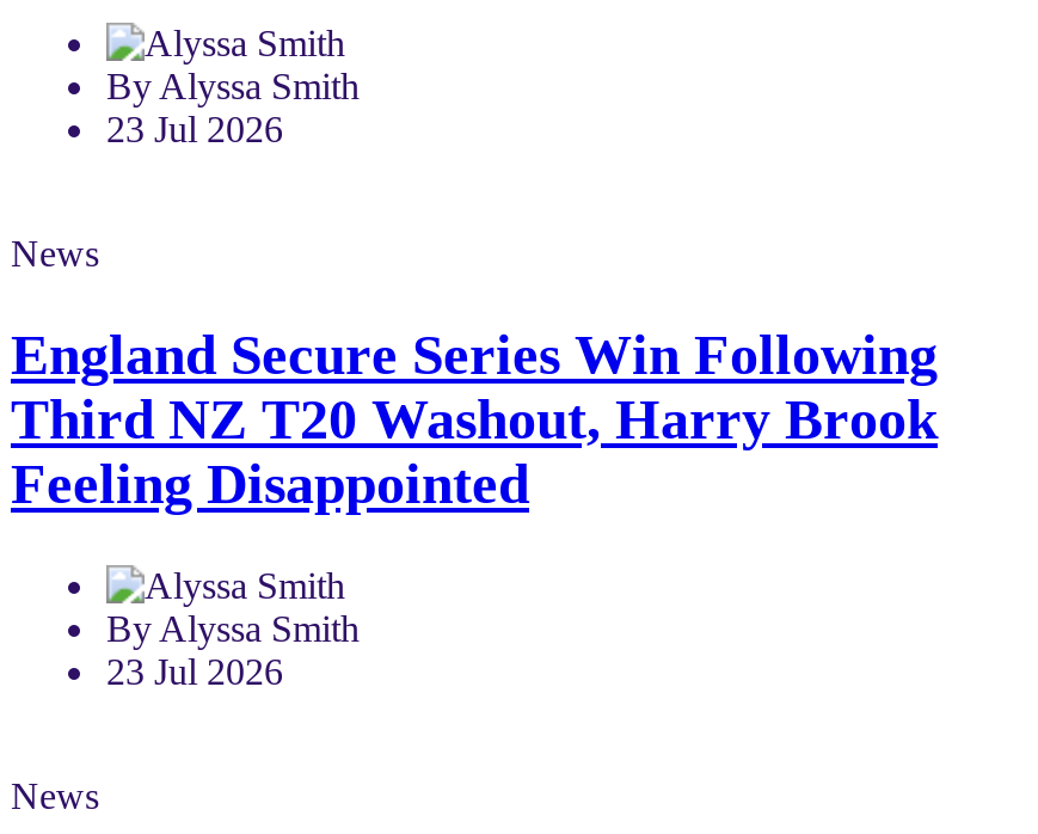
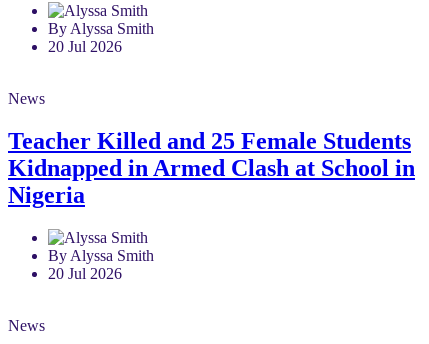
[106,110,283,150] 23 Jul 2026 -> [48,38,122,55] 20 Jul 2026
[11,325,938,516] England Secure Series Win Following | Third NZ T20 Washout, Harry Brook | Feeling Disappointed -> [8,128,415,208] Teacher Killed and 25 Female Students | Kidnapped in Armed Clash at School in | Nigeria
[106,652,283,692] 23 Jul 2026 -> [48,265,122,282] 20 Jul 2026

